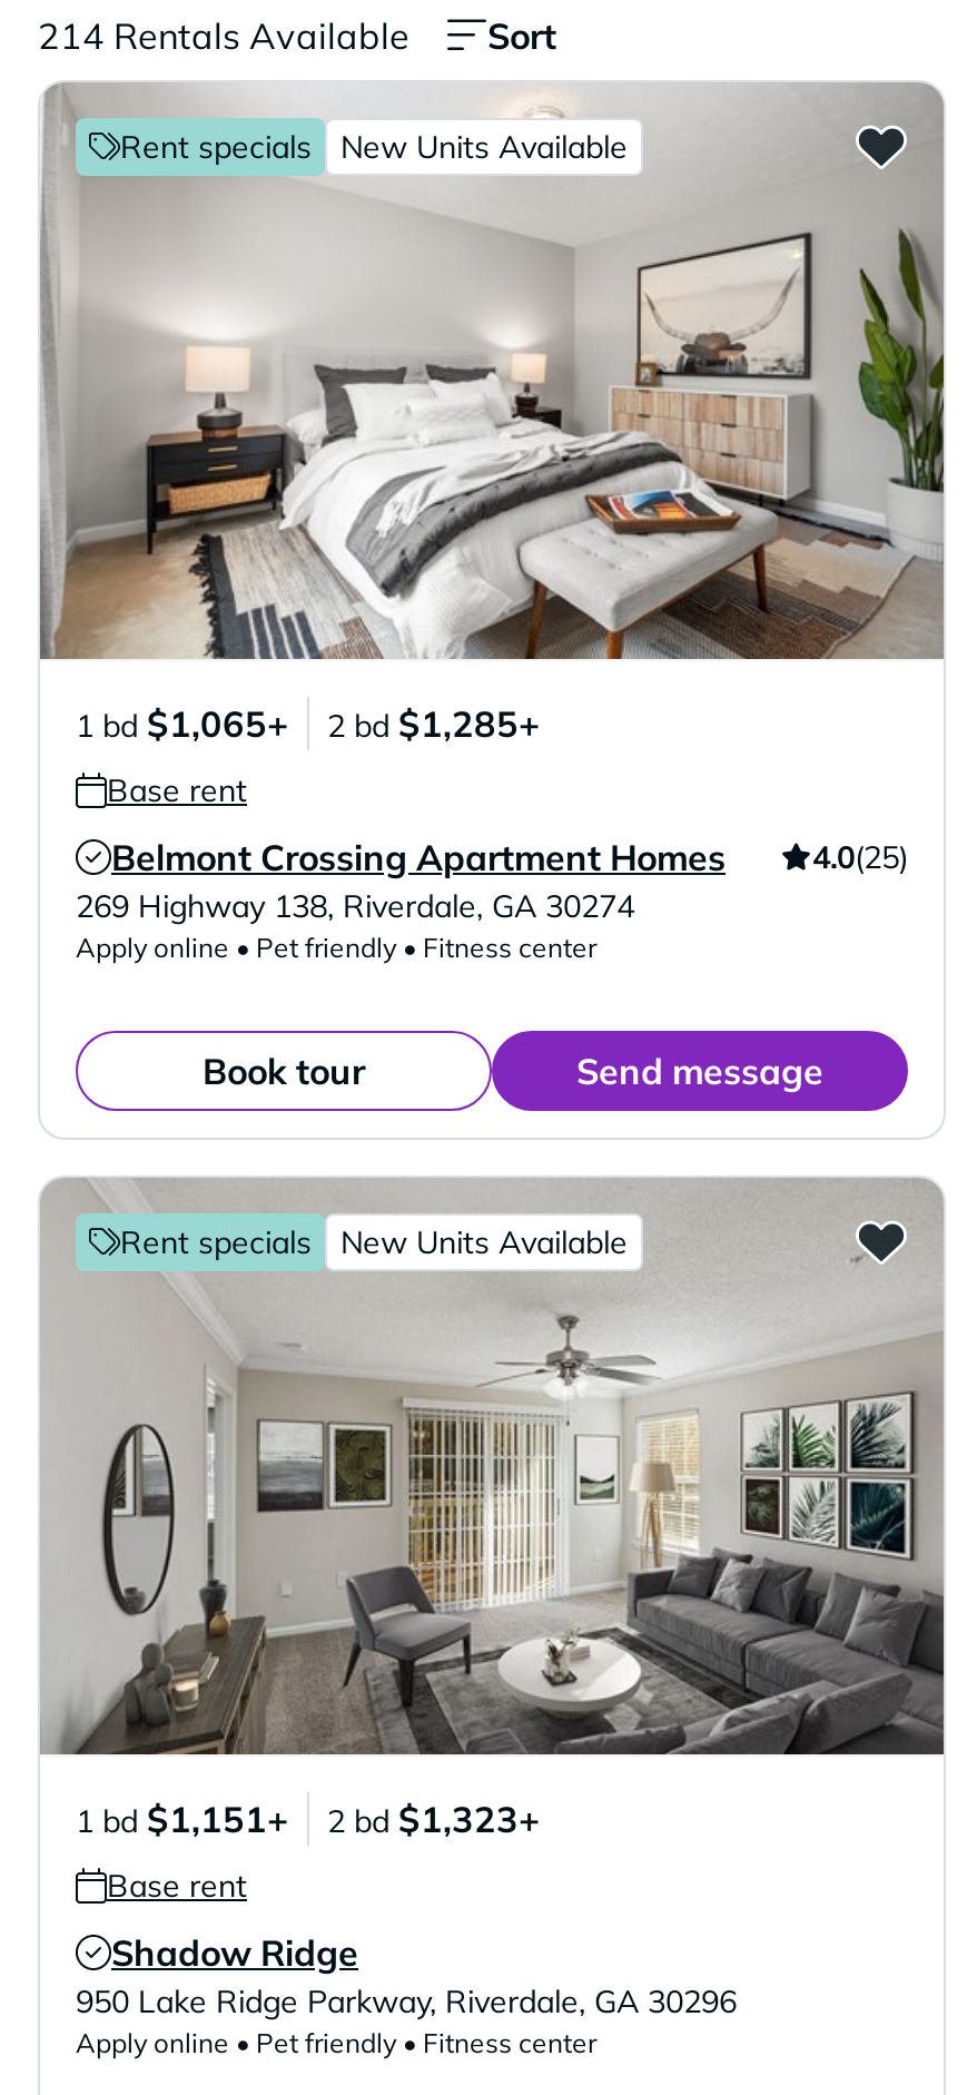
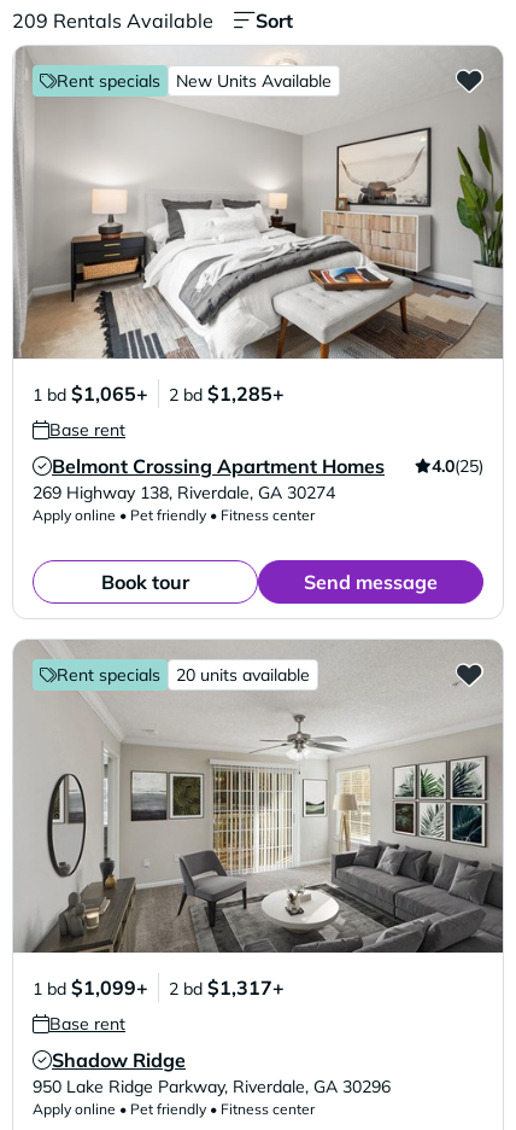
[38,13,409,58] 214 Rentals Available -> [12,8,213,33] 209 Rentals Available
[341,1222,628,1262] New Units Available -> [176,664,310,686] 20 units available
[76,1797,541,1841] 1 bd $1,151+ | 2 bd $1,323+ -> [33,975,285,1000] 1 bd $1,099+ | 2 bd $1,317+

